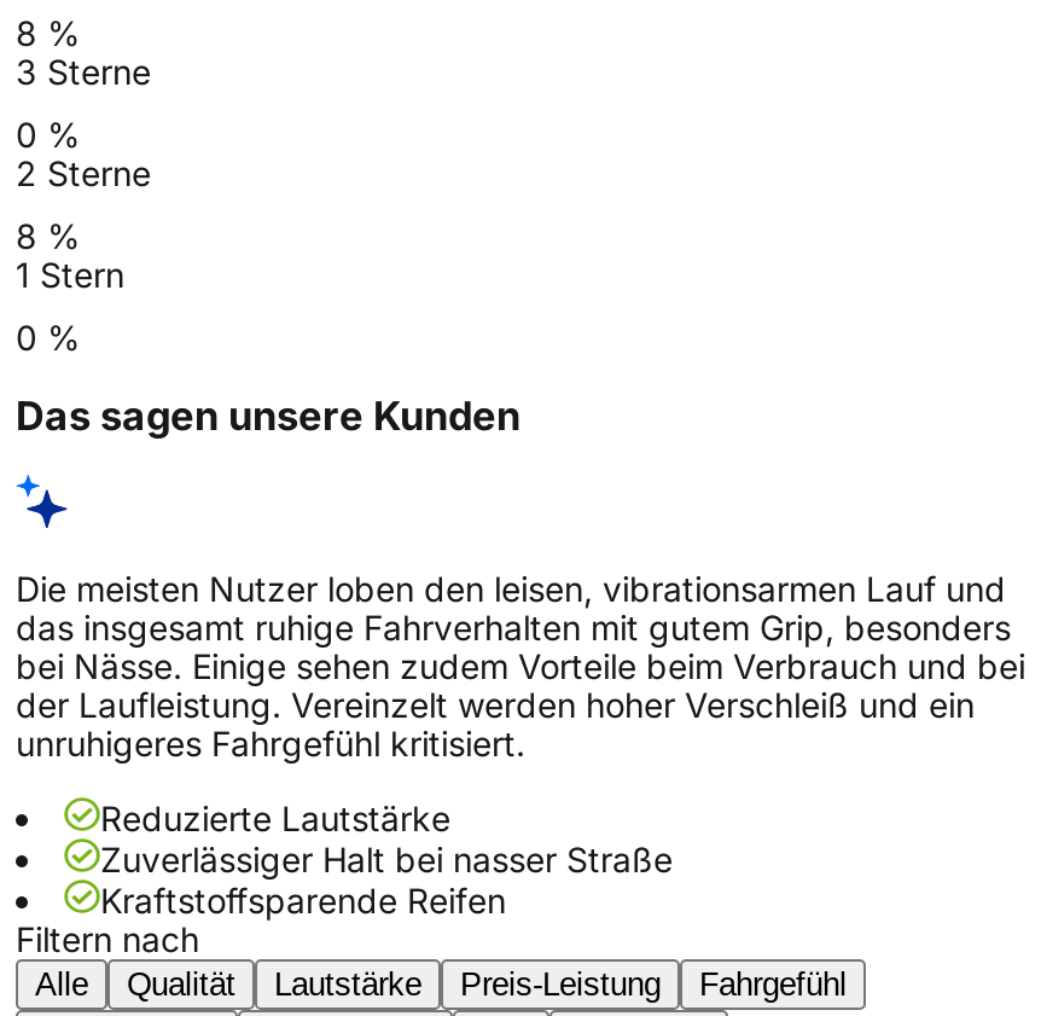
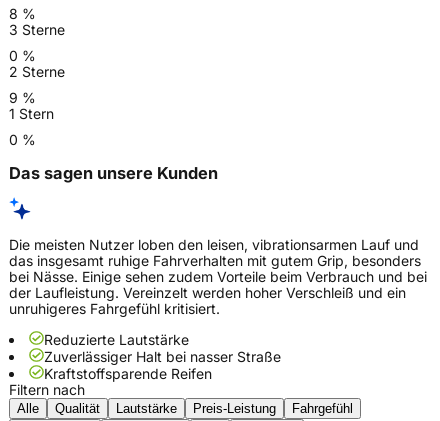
[16,215,81,256] 8 % -> [9,89,36,106] 9 %

